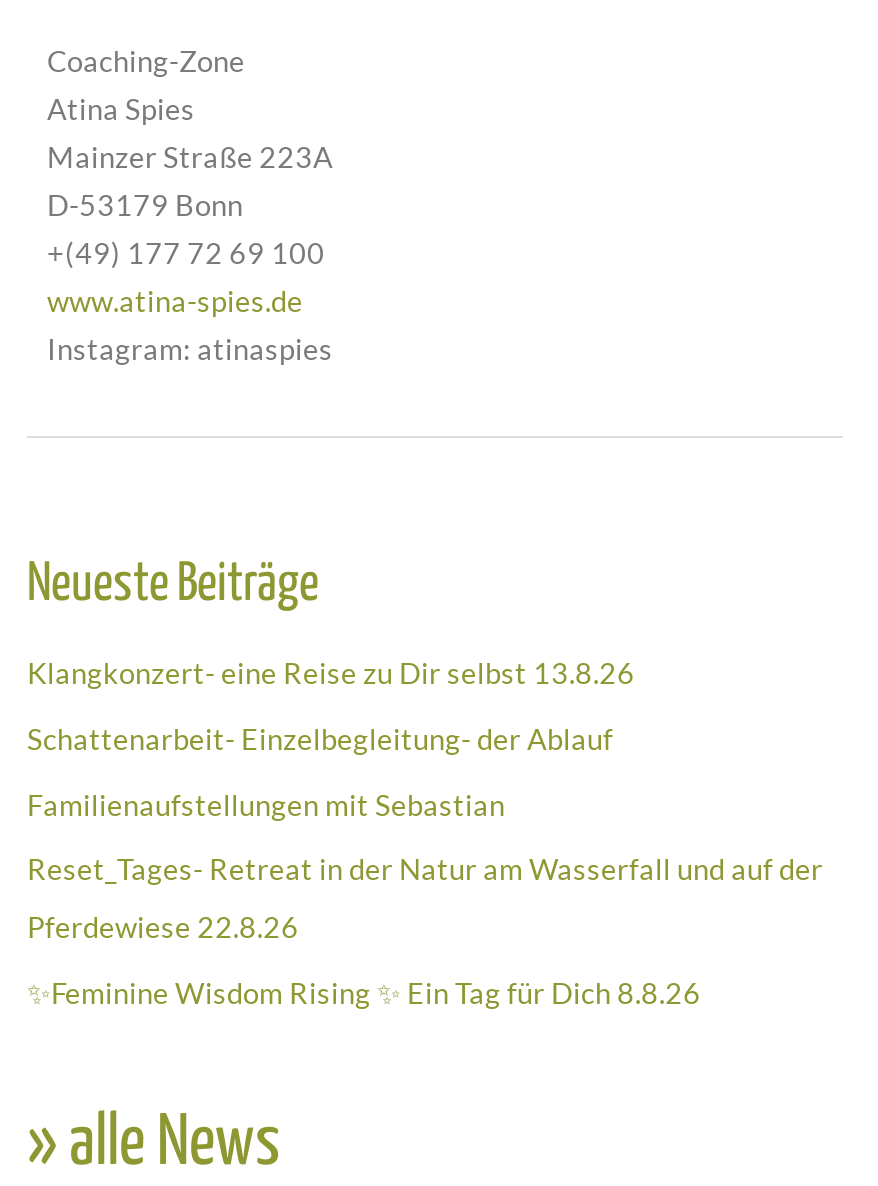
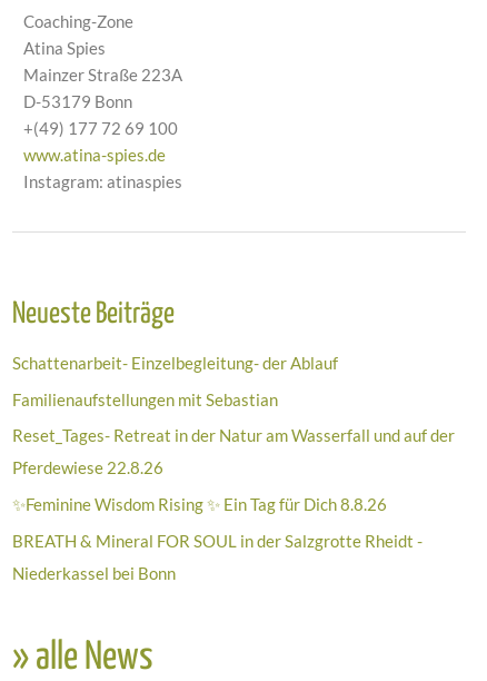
[27,656,635,690] Klangkonzert- eine Reise zu Dir selbst 13.8.26 -> none
moved [27,722,823,944] -> [12,354,455,478]: Schattenarbeit- Einzelbegleitung- der Ablauf | Familienaufstellungen mit Sebastian | Reset_Tages- Retreat in der Natur am Wasserfall und auf der | Pferdewiese 22.8.26
none -> [12,532,423,583] BREATH & Mineral FOR SOUL in der Salzgrotte Rheidt - | Niederkassel bei Bonn

